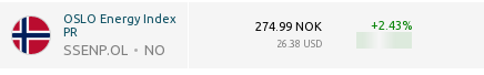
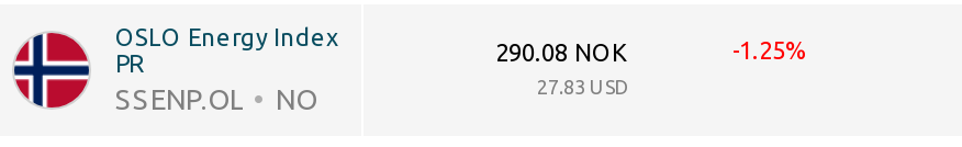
[255,20,322,33] 274.99 NOK -> [495,39,627,66] 290.08 NOK
[371,19,402,32] +2.43 -> [732,37,785,64] -1.25
[276,39,322,50] 26.38 USD -> [537,77,627,99] 27.83 USD

